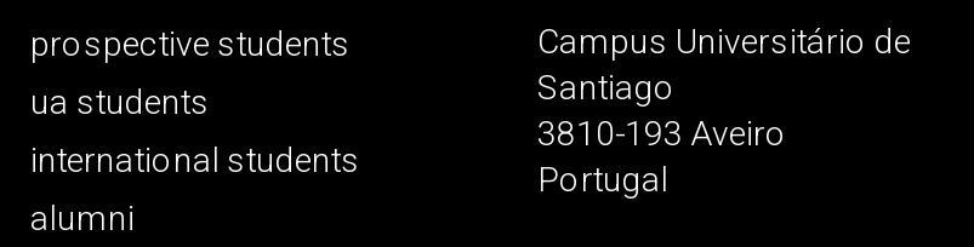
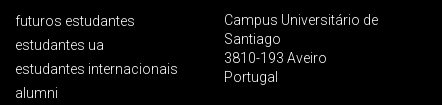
[30,24,351,63] prospective students -> [15,13,135,29] futuros estudantes
[30,82,210,121] ua students -> [15,37,104,53] estudantes ua
[30,140,360,179] international students -> [15,61,178,77] estudantes internacionais

